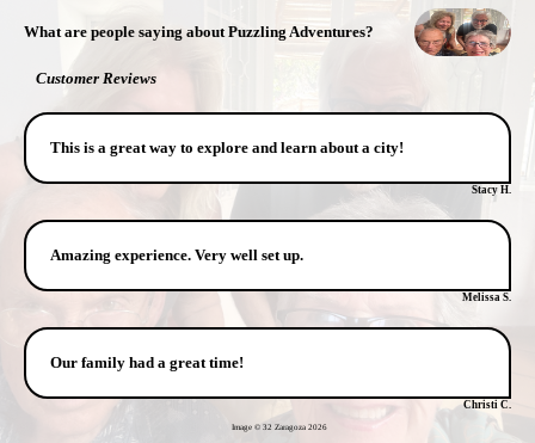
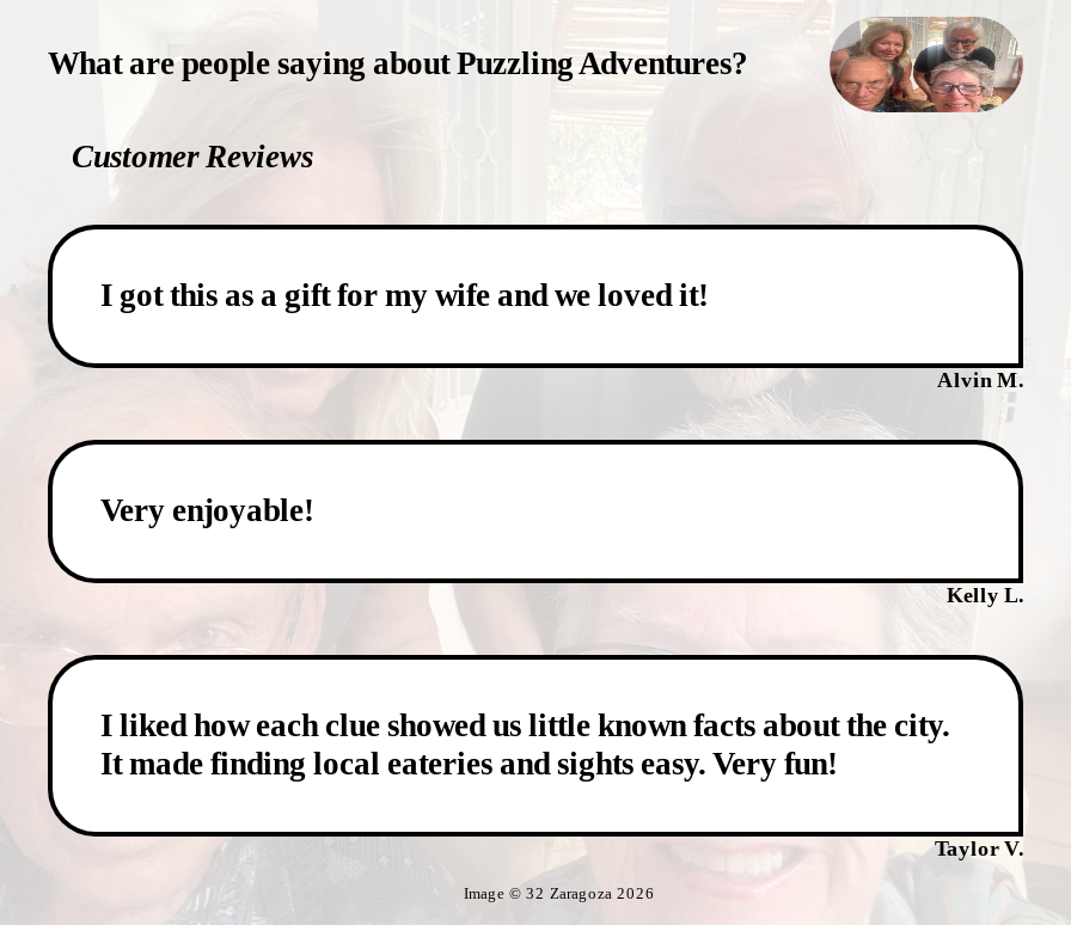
[50,139,404,157] This is a great way to explore and learn about a city! -> [100,278,708,314] I got this as a gift for my wife and we loved it!
[472,184,511,196] Stacy H. -> [937,369,1023,392] Alvin M.
[50,246,303,264] Amazing experience. Very well set up. -> [100,493,313,529] Very enjoyable!
[462,292,511,304] Melissa S. -> [947,584,1023,608] Kelly L.
[50,354,244,372] Our family had a great time! -> [100,708,949,782] I liked how each clue showed us little known facts about the city. | It made finding local eateries and sights easy. Very fun!
[463,399,511,411] Christi C. -> [935,837,1023,861] Taylor V.

